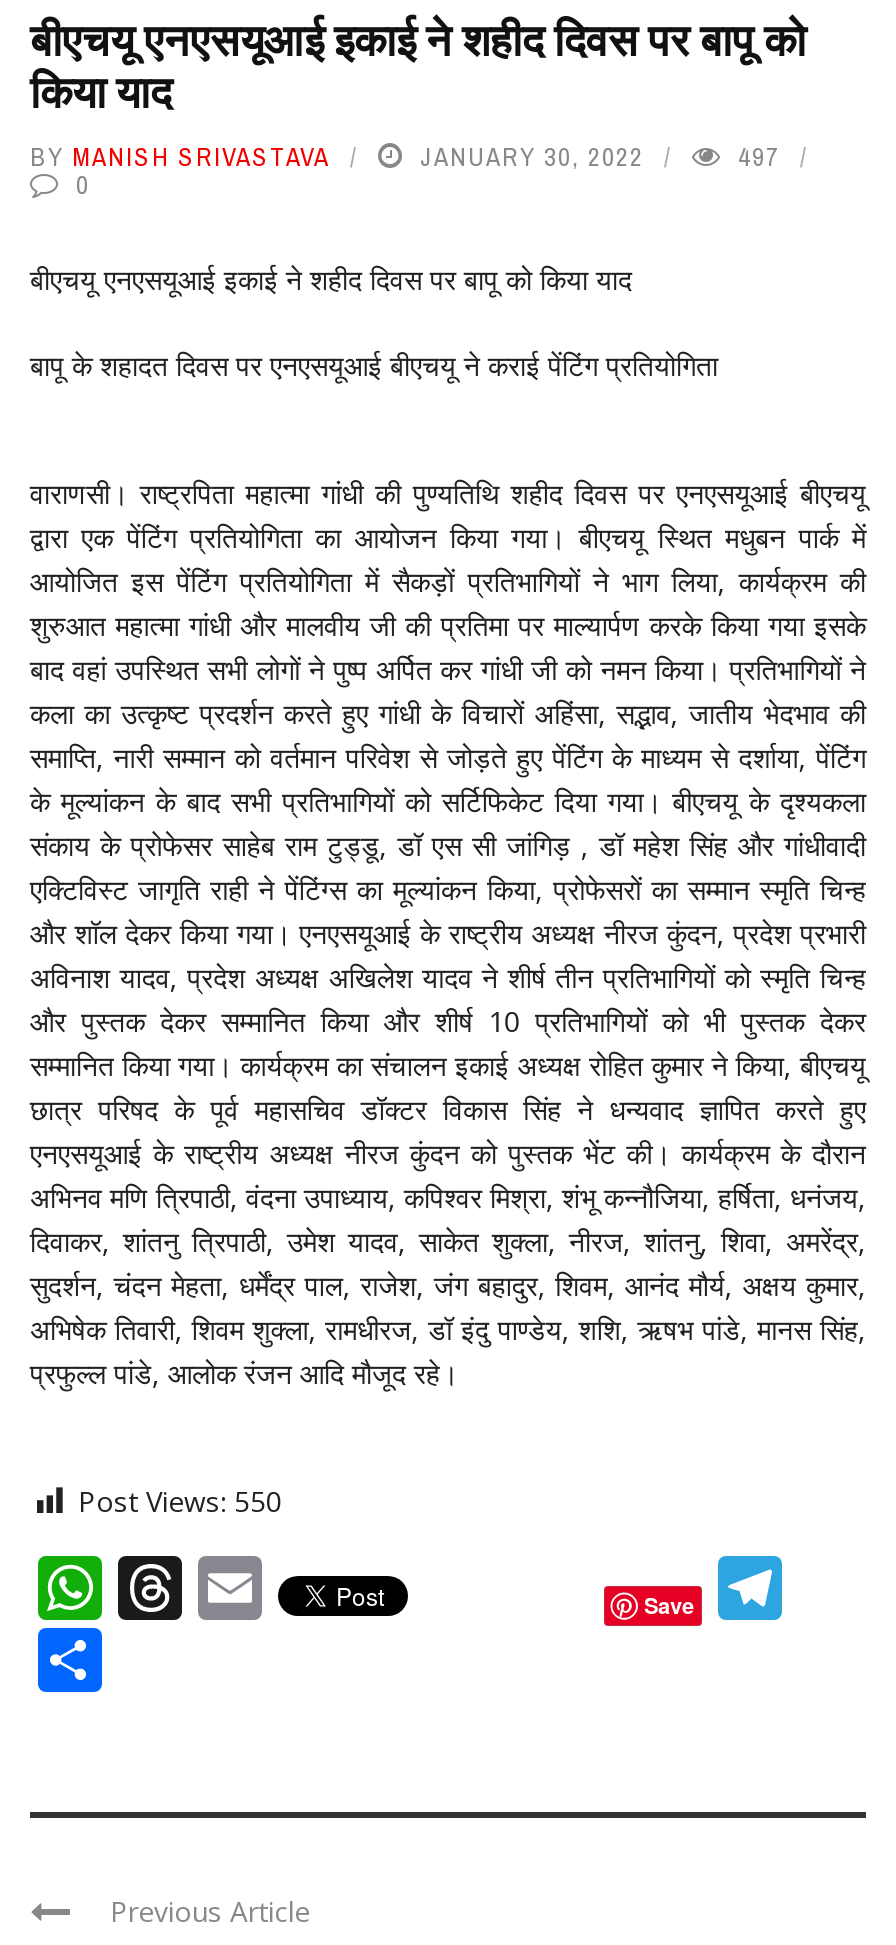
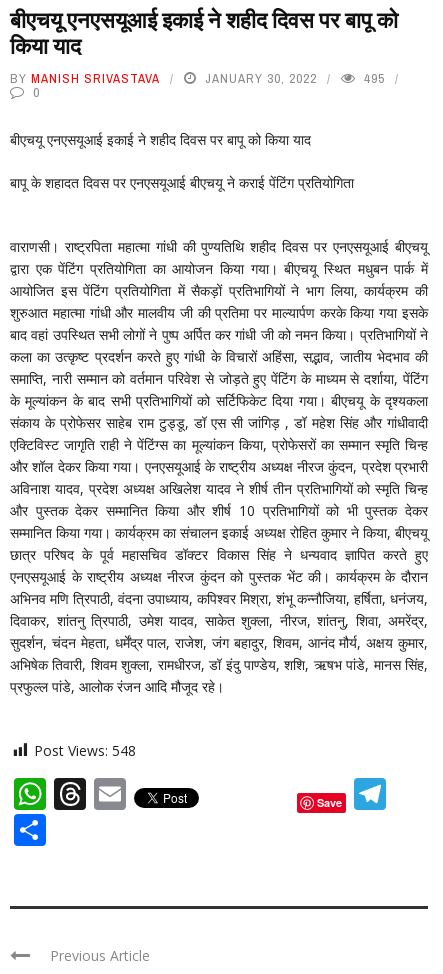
[738,140,780,174] 497 -> [364,70,385,87] 495
[78,1482,282,1520] Post Views: 550 -> [34,741,136,760] Post Views: 548

